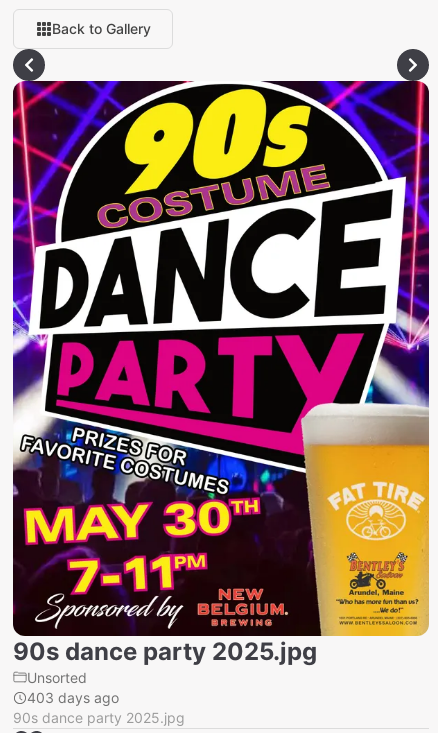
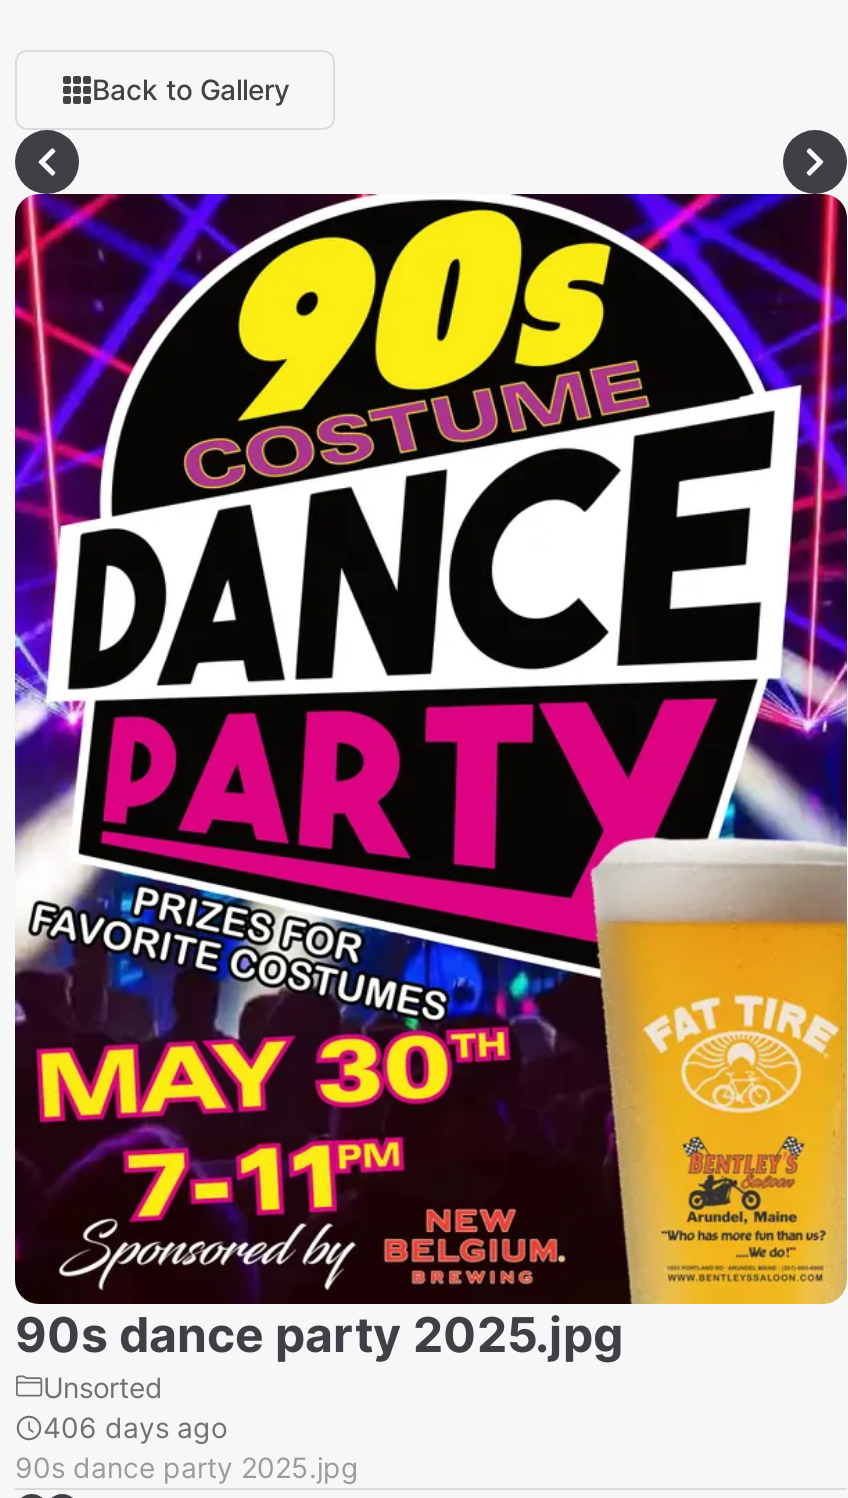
[27,689,119,706] 403 days ago -> [43,1409,227,1443] 406 days ago

